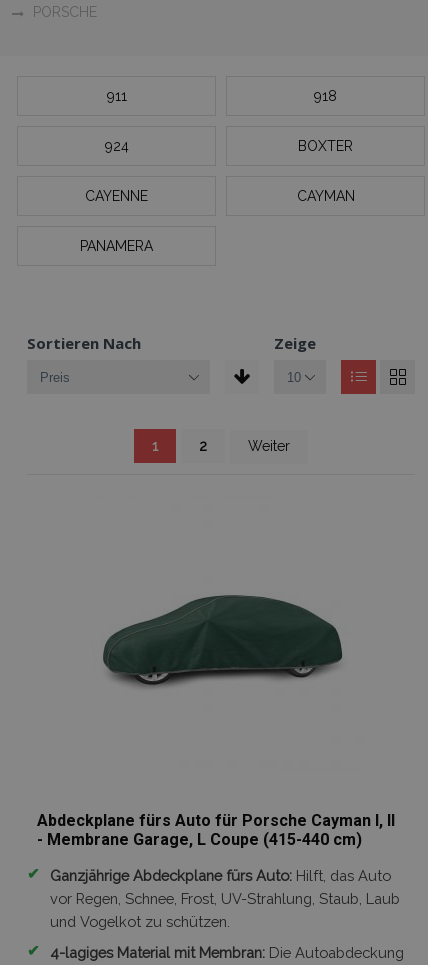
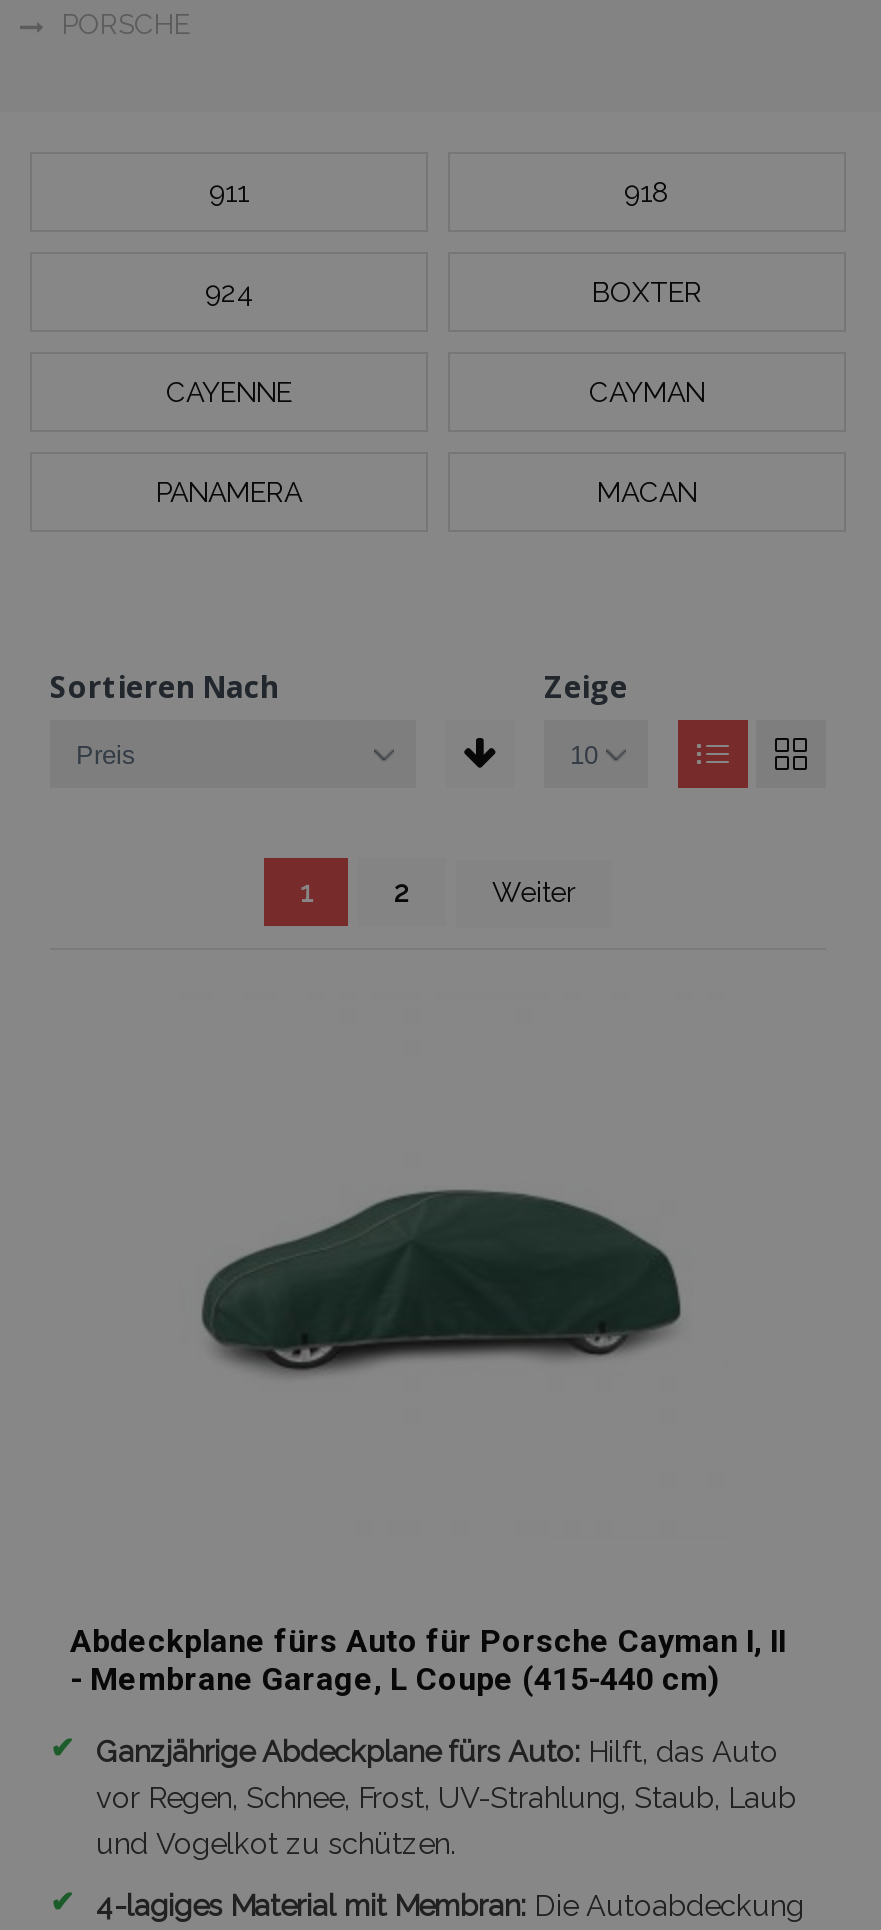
none -> [597,476,697,508] MACAN

